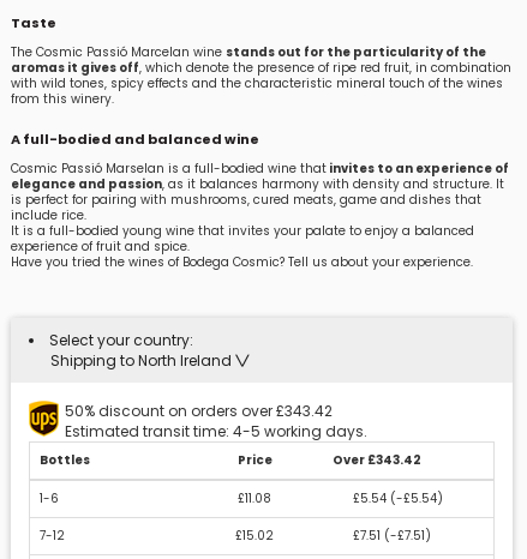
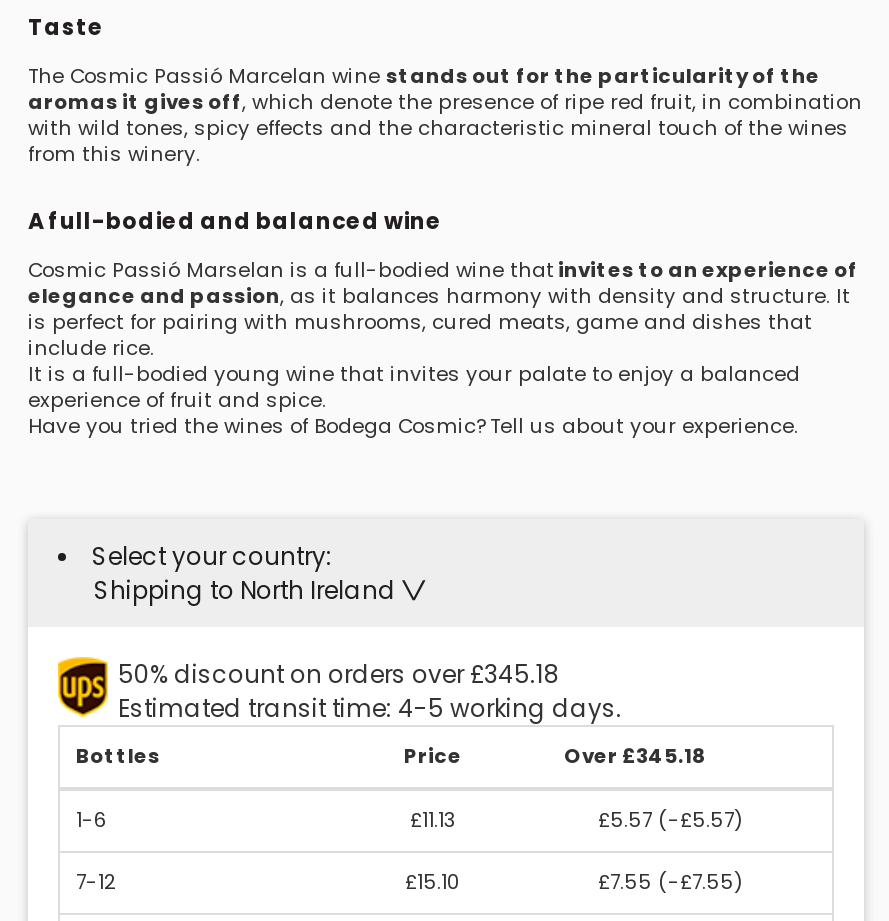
[65,401,333,421] 50% discount on orders over £343.42 -> [118,657,560,691] 50% discount on orders over £345.18
[333,451,421,469] Over £343.42 -> [564,741,706,771] Over £345.18
[238,489,271,507] £11.08 -> [410,805,456,835] £11.13
[353,489,443,507] £5.54 (-£5.54) -> [598,805,744,835] £5.57 (-£5.57)
[235,527,274,545] £15.02 -> [405,867,461,897] £15.10
[353,527,431,545] £7.51 (-£7.51) -> [598,867,744,897] £7.55 (-£7.55)

